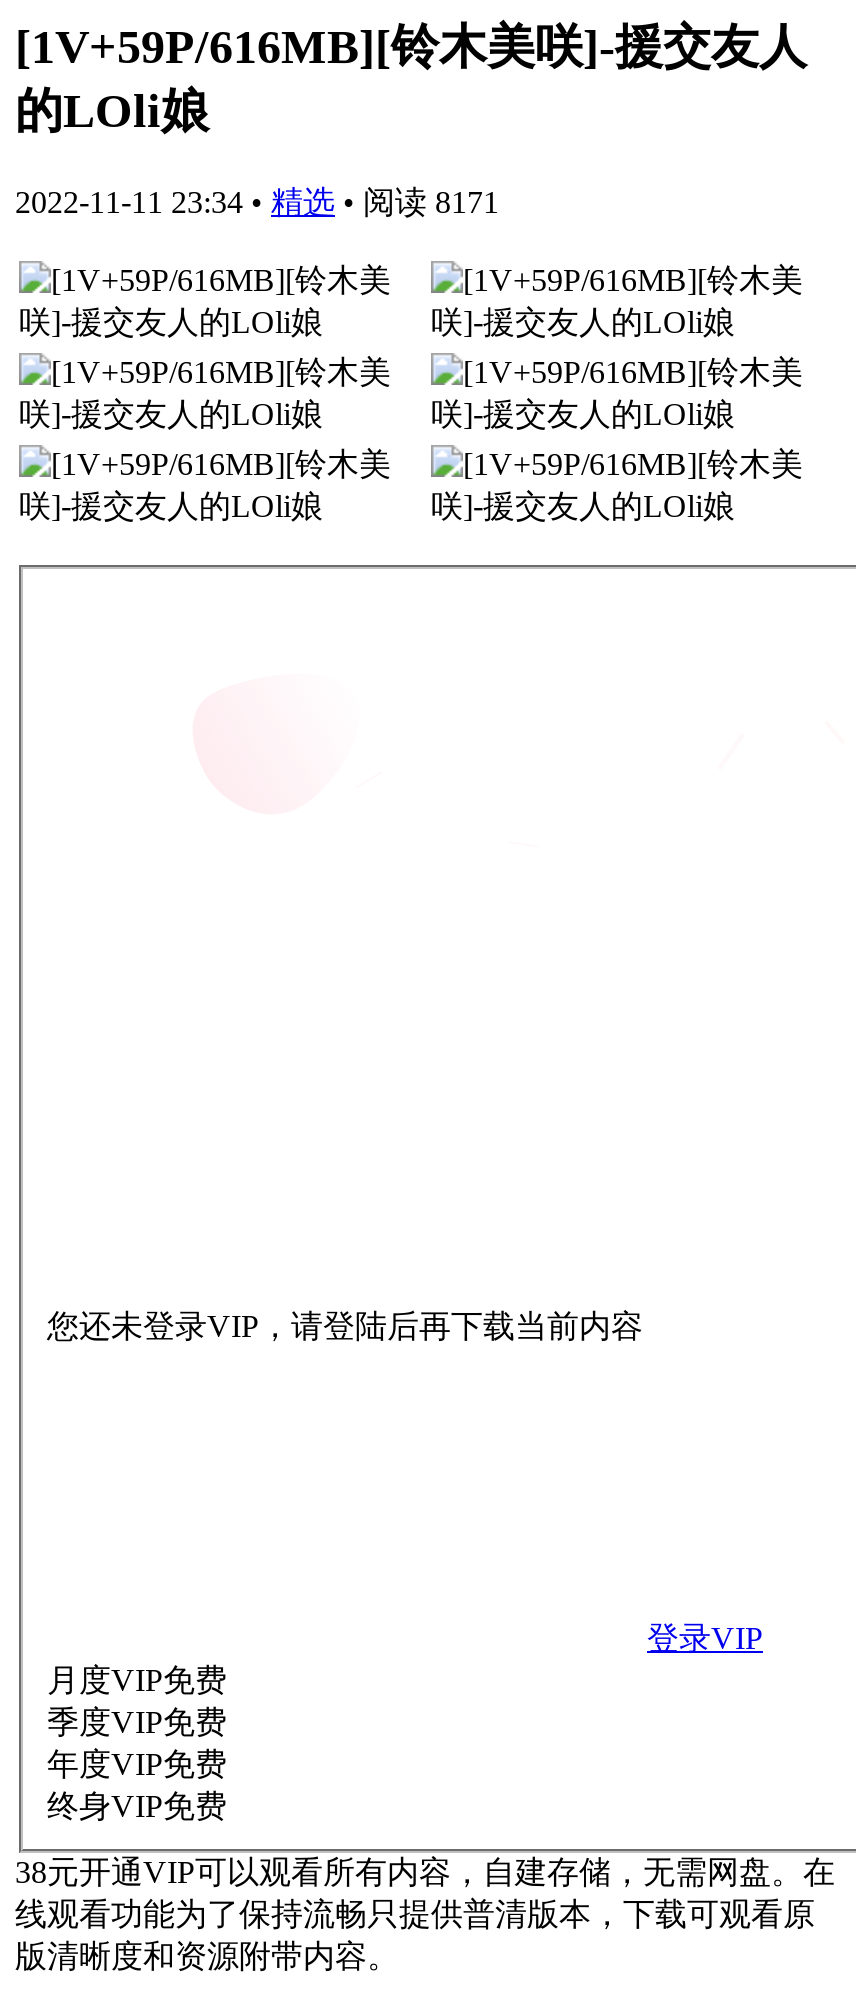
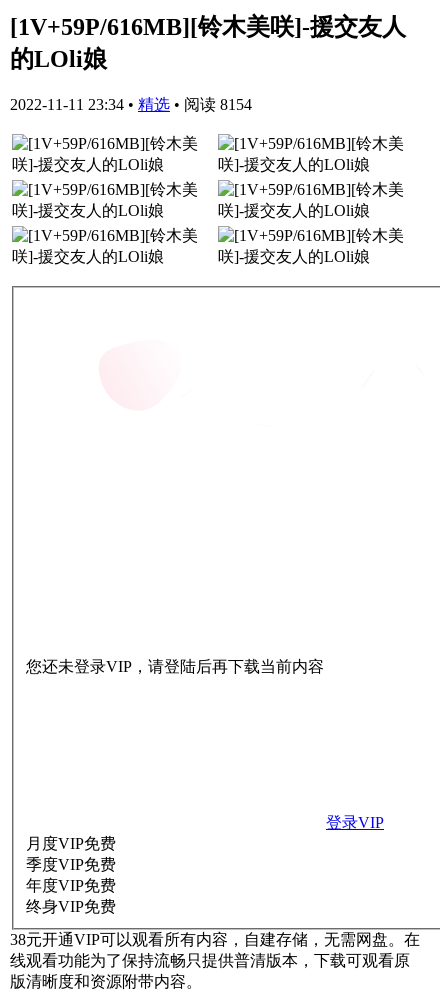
[15,185,499,219] 2022-11-11 23:34 • 精选 • 阅读 8171 -> [10,96,252,113] 2022-11-11 23:34 • 精选 • 阅读 8154

